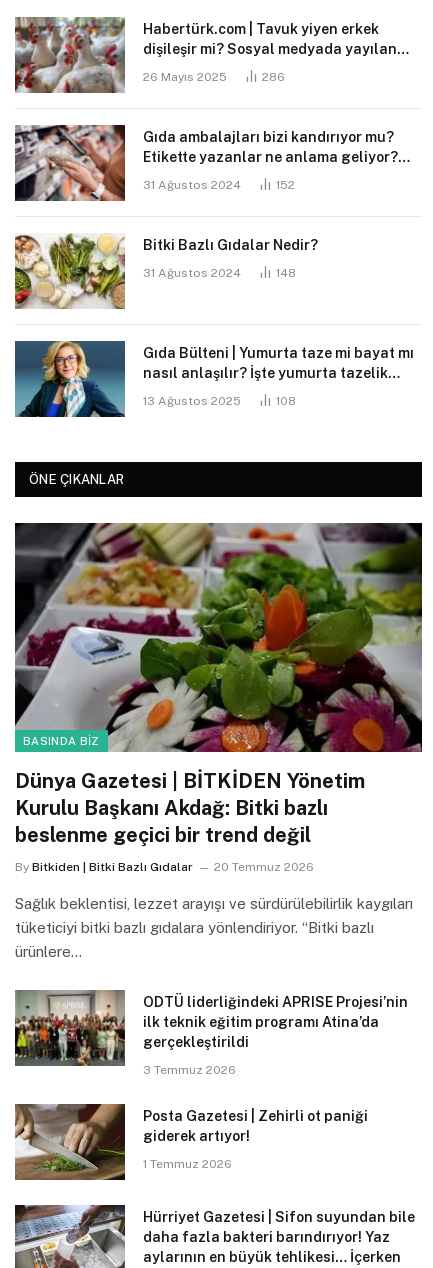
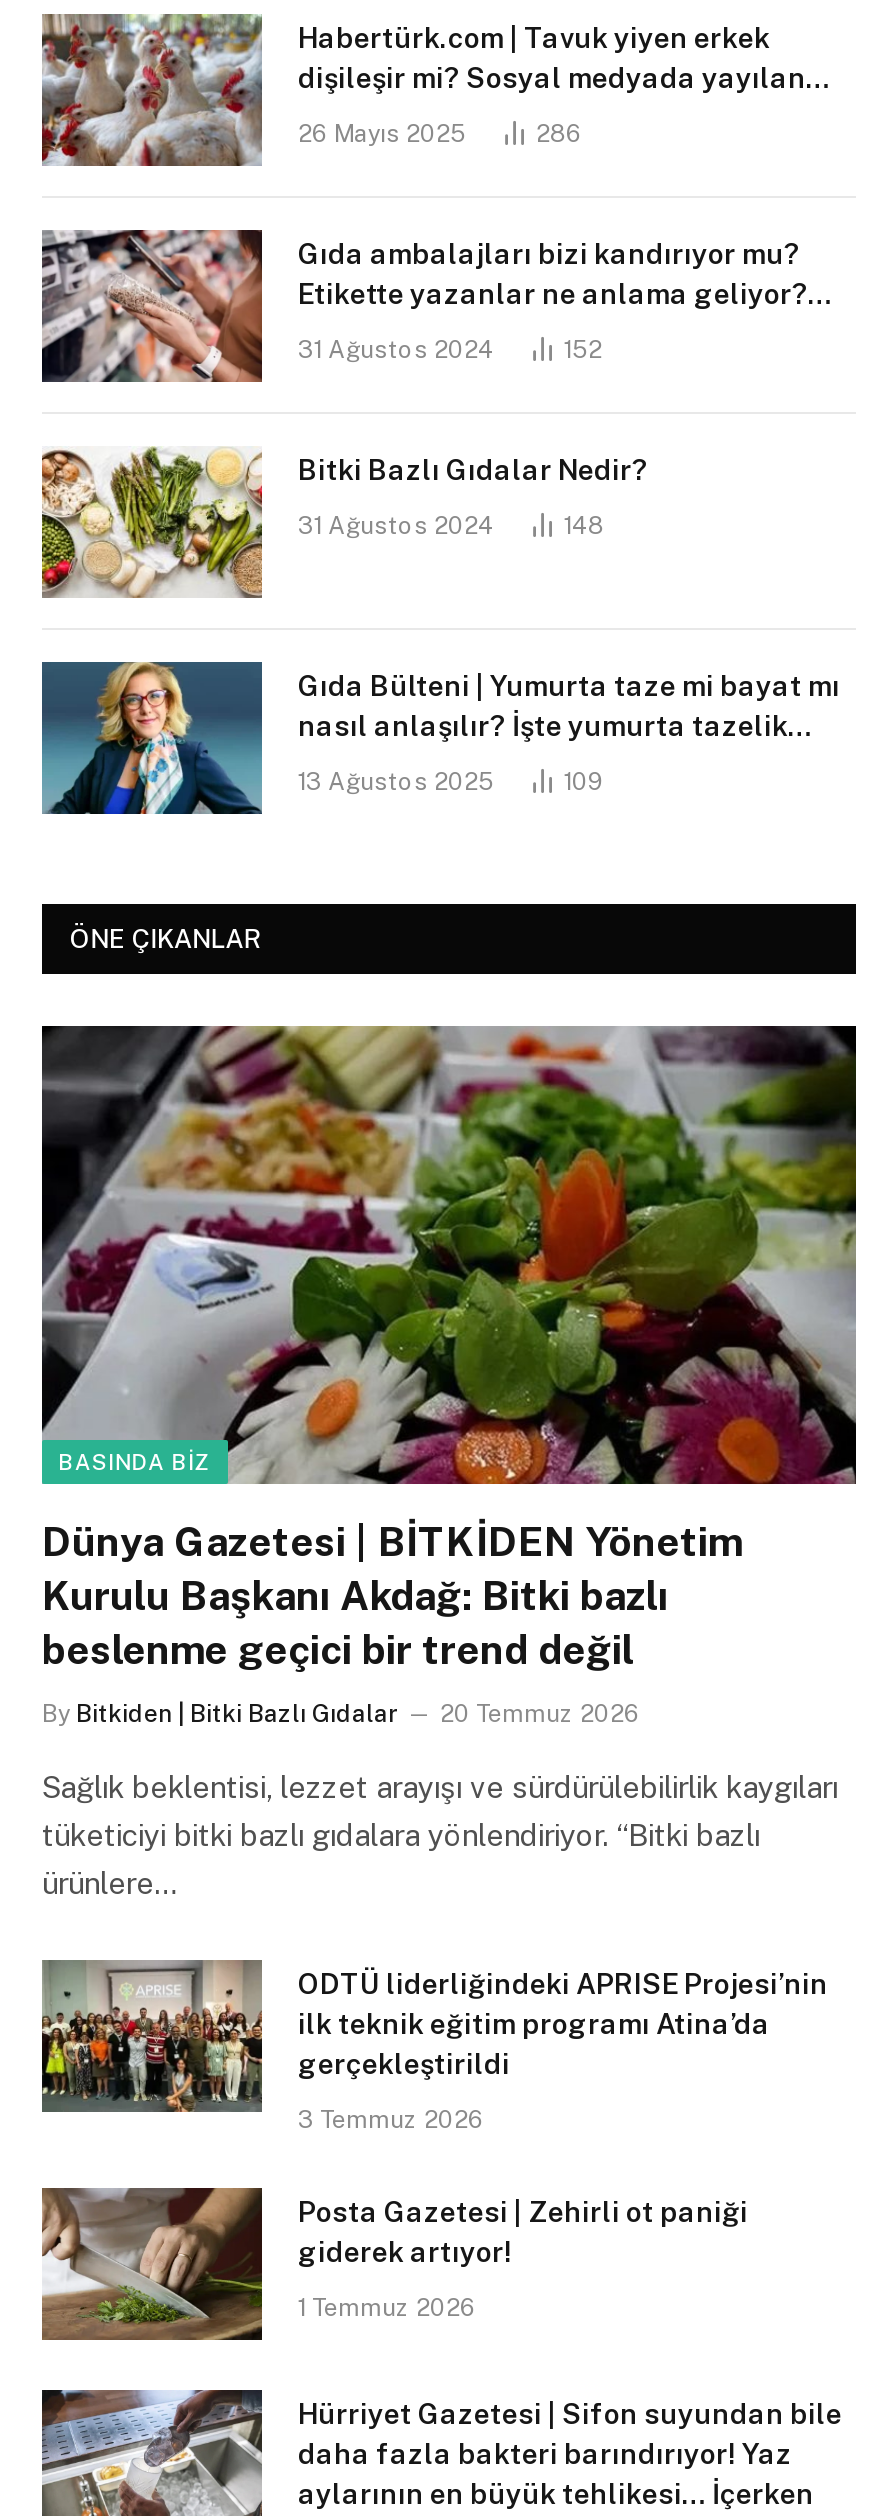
[276,394,296,408] 108 -> [564,768,604,796] 109

